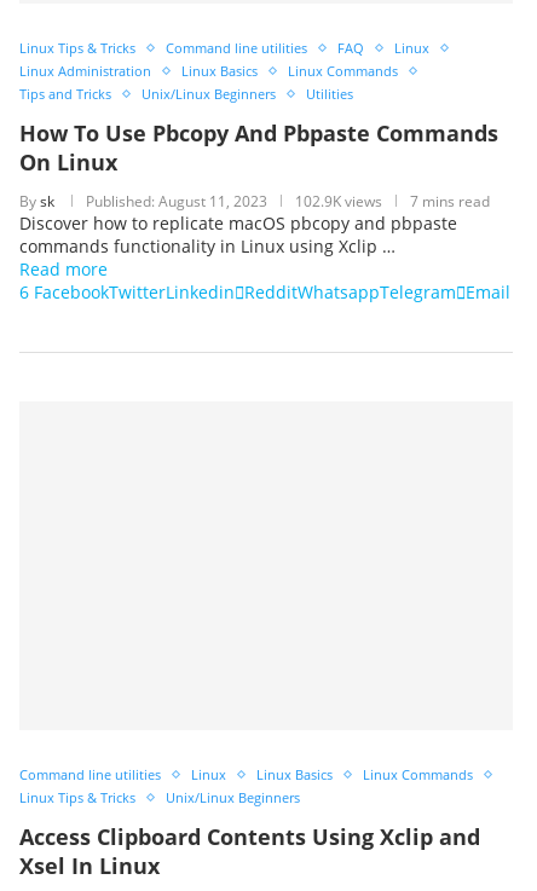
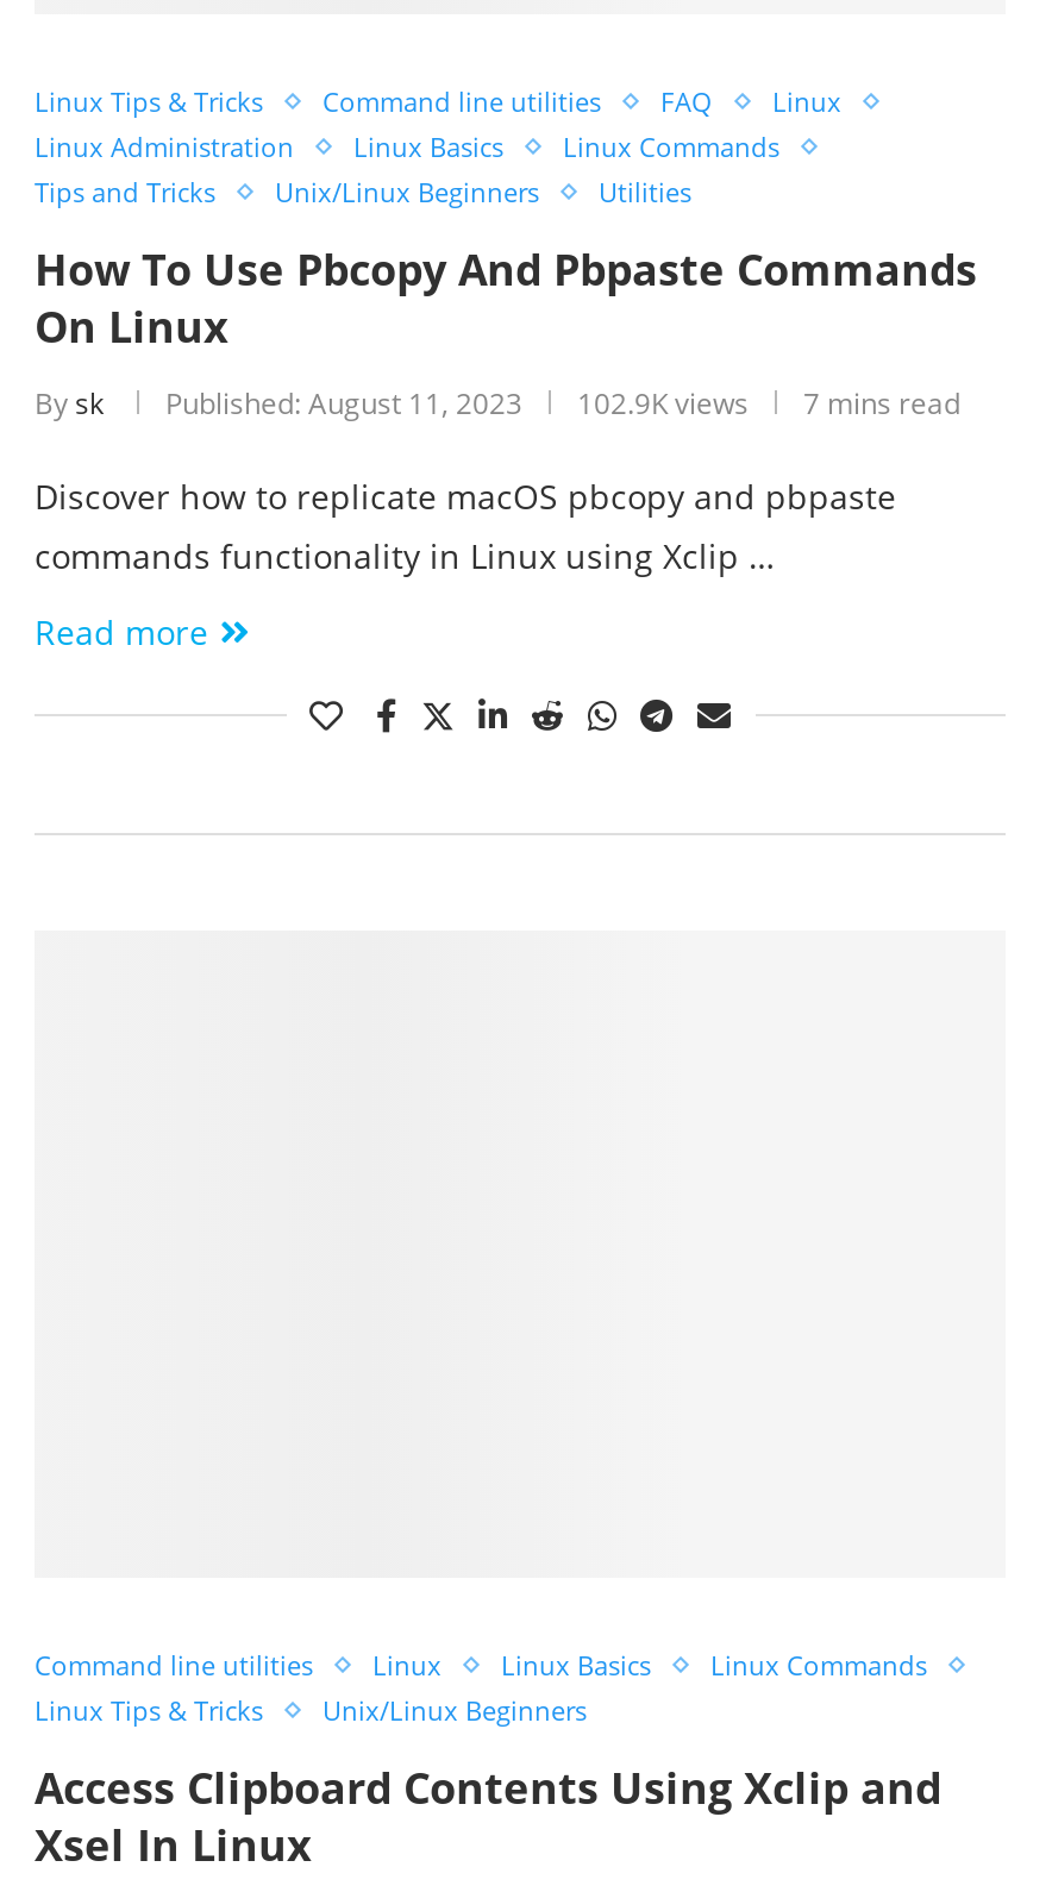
[19,280,510,303] 6 FacebookTwitterLinkedin RedditWhatsappTelegram Email -> none

